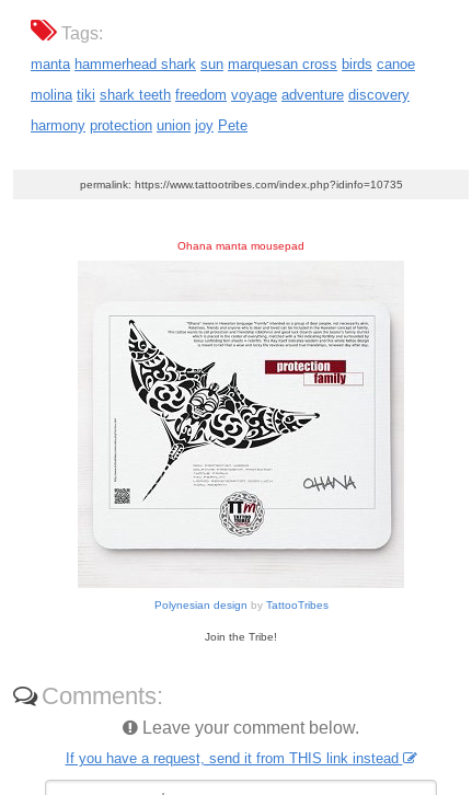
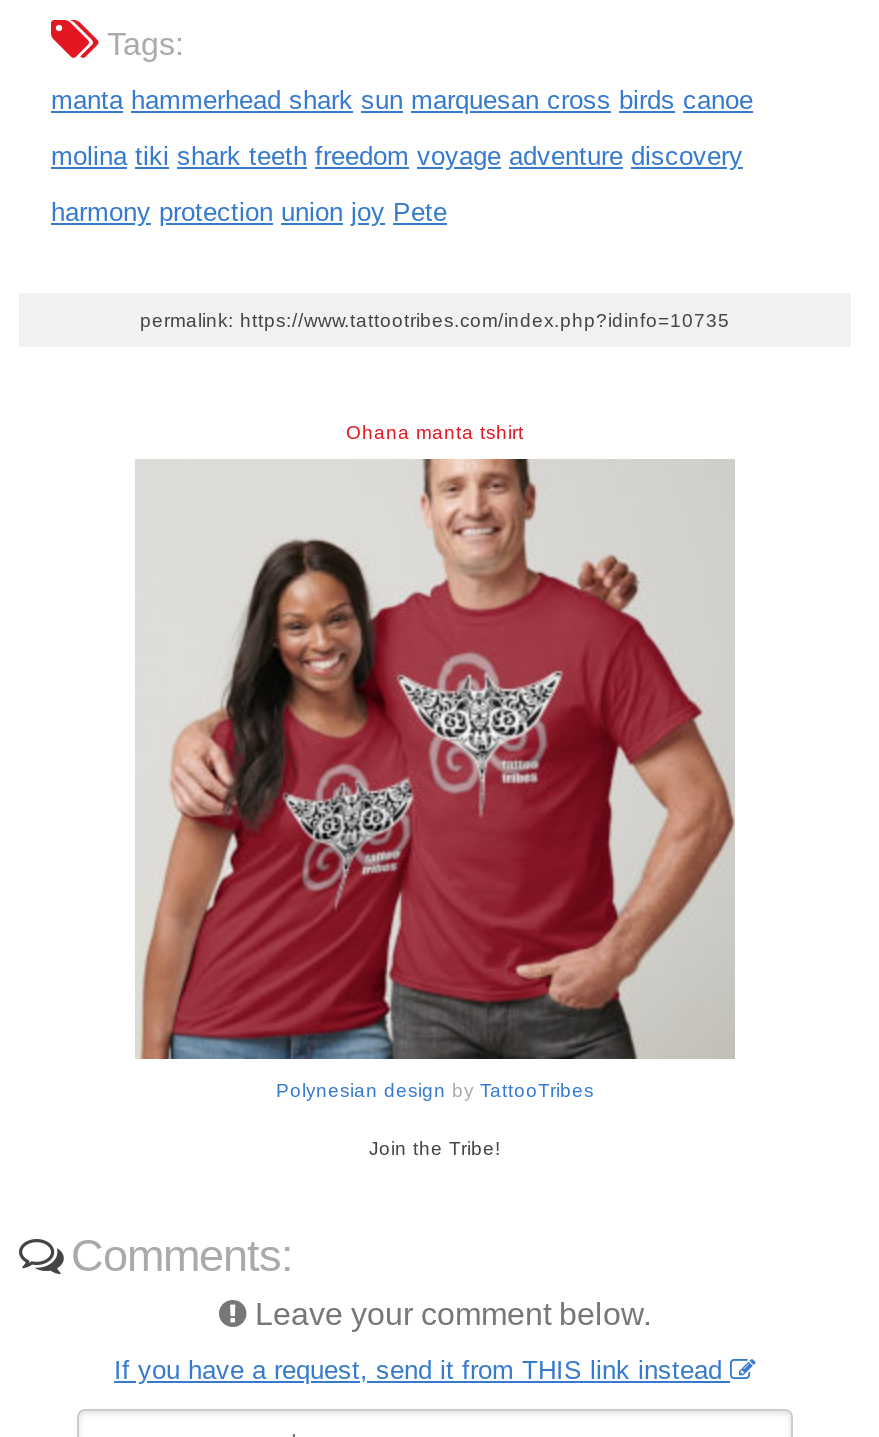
[177,240,304,252] Ohana manta mousepad -> [346,421,524,443] Ohana manta tshirt
[79,261,405,588] [image] -> [139,461,735,1061] [image]

